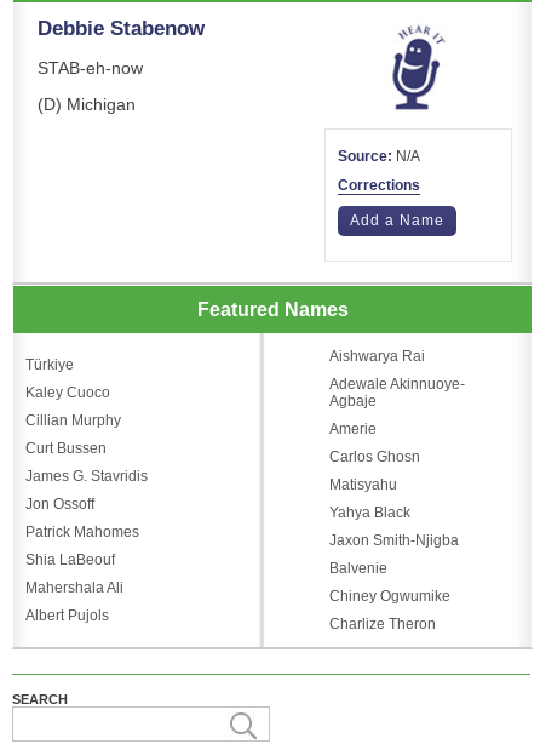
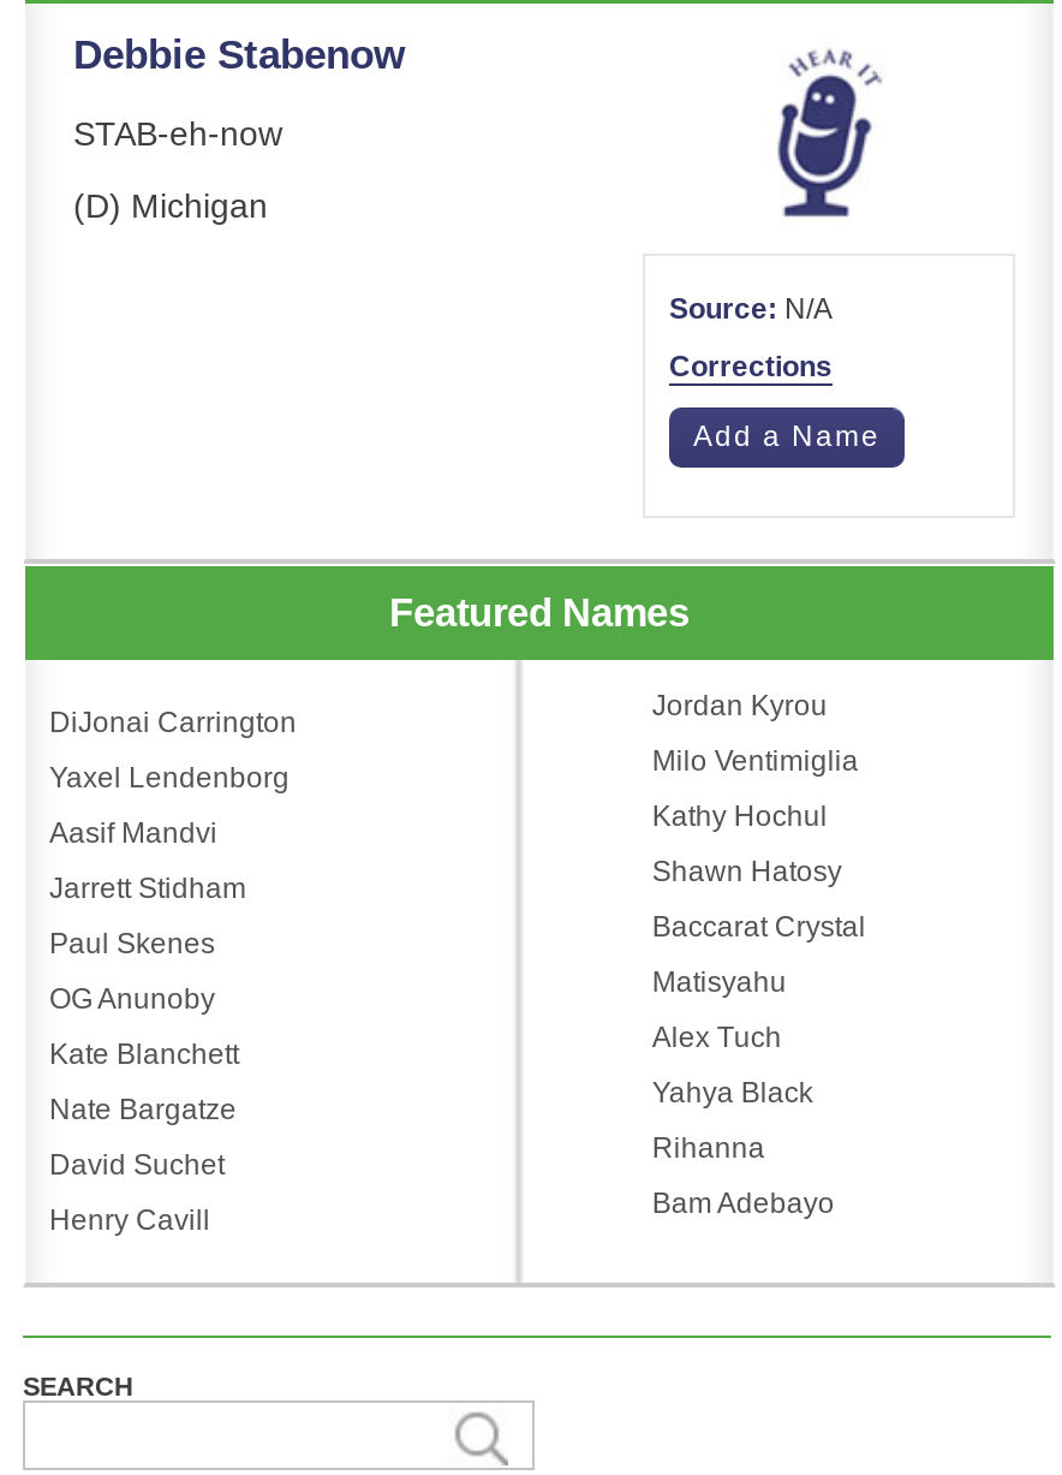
[329,347,465,465] Aishwarya Rai | Adewale Akinnuoye- | Agbaje | Amerie | Carlos Ghosn -> [652,688,866,943] Jordan Kyrou | Milo Ventimiglia | Kathy Hochul | Shawn Hatosy | Baccarat Crystal
[25,356,148,624] Türkiye | Kaley Cuoco | Cillian Murphy | Curt Bussen | James G. Stavridis | Jon Ossoff | Patrick Mahomes | Shia LaBeouf | Mahershala Ali | Albert Pujols -> [49,705,297,1236] DiJonai Carrington | Yaxel Lendenborg | Aasif Mandvi | Jarrett Stidham | Paul Skenes | OG Anunoby | Kate Blanchett | Nate Bargatze | David Suchet | Henry Cavill
none -> [652,1020,782,1053] Alex Tuch
moved [329,504,410,521] -> [652,1075,813,1109]: Yahya Black
[329,531,459,632] Jaxon Smith-Njigba | Balvenie | Chiney Ogwumike | Charlize Theron -> [652,1130,835,1219] Rihanna | Bam Adebayo

